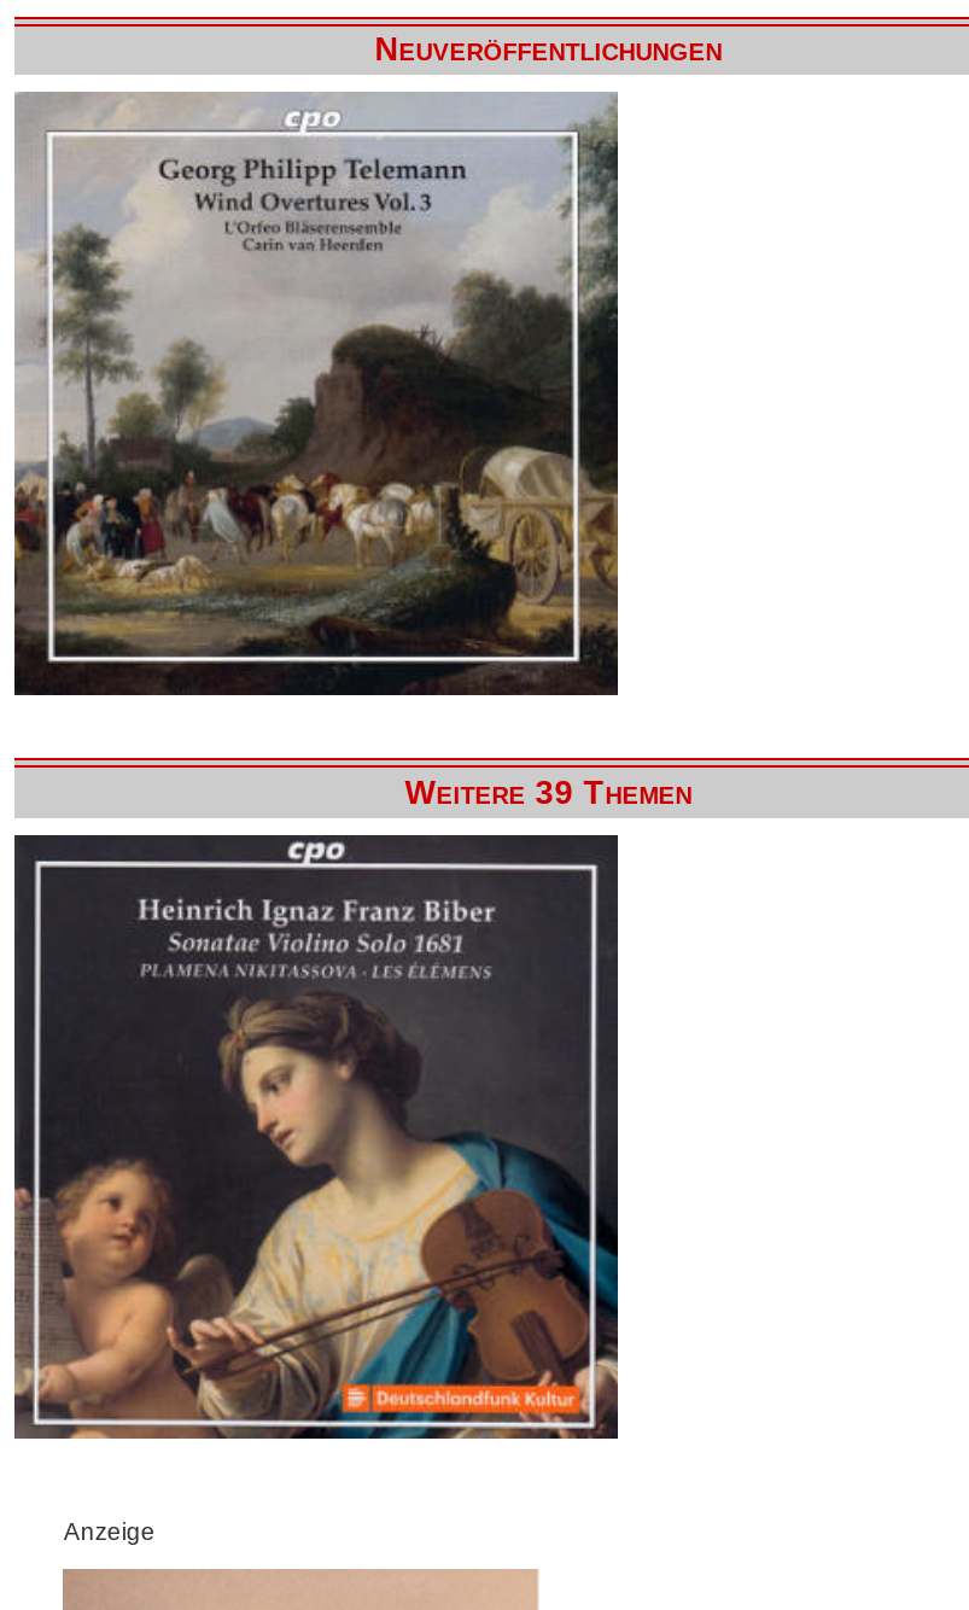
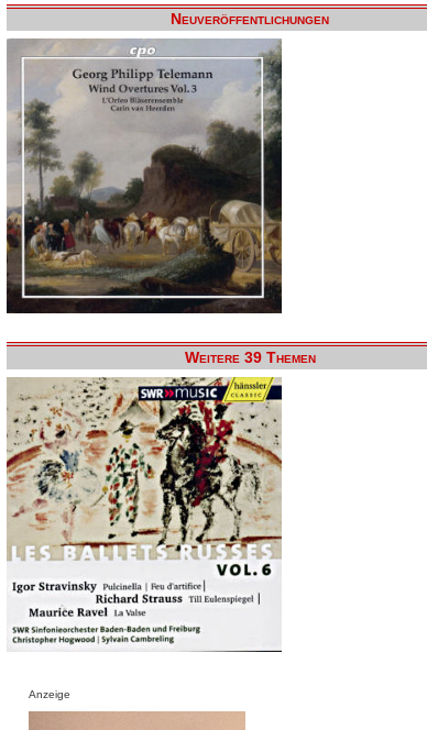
[12,833,620,1441] [image] -> [6,376,283,652] [image]

